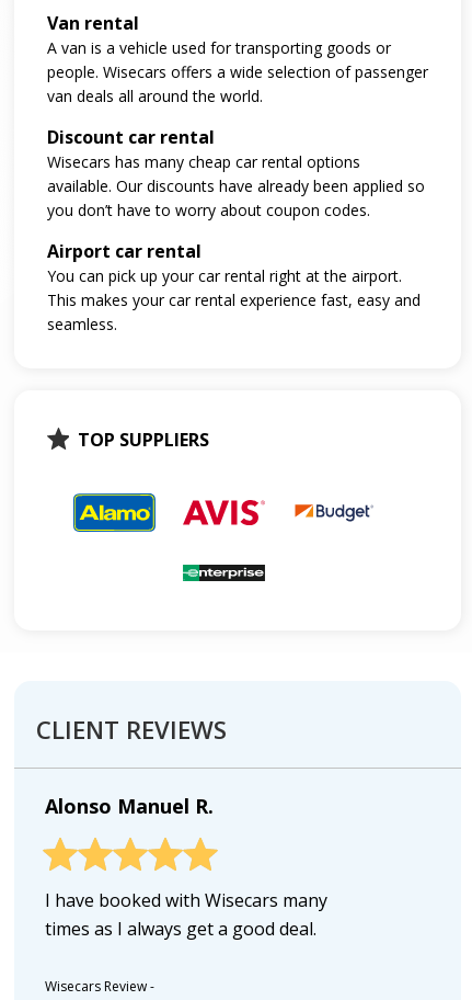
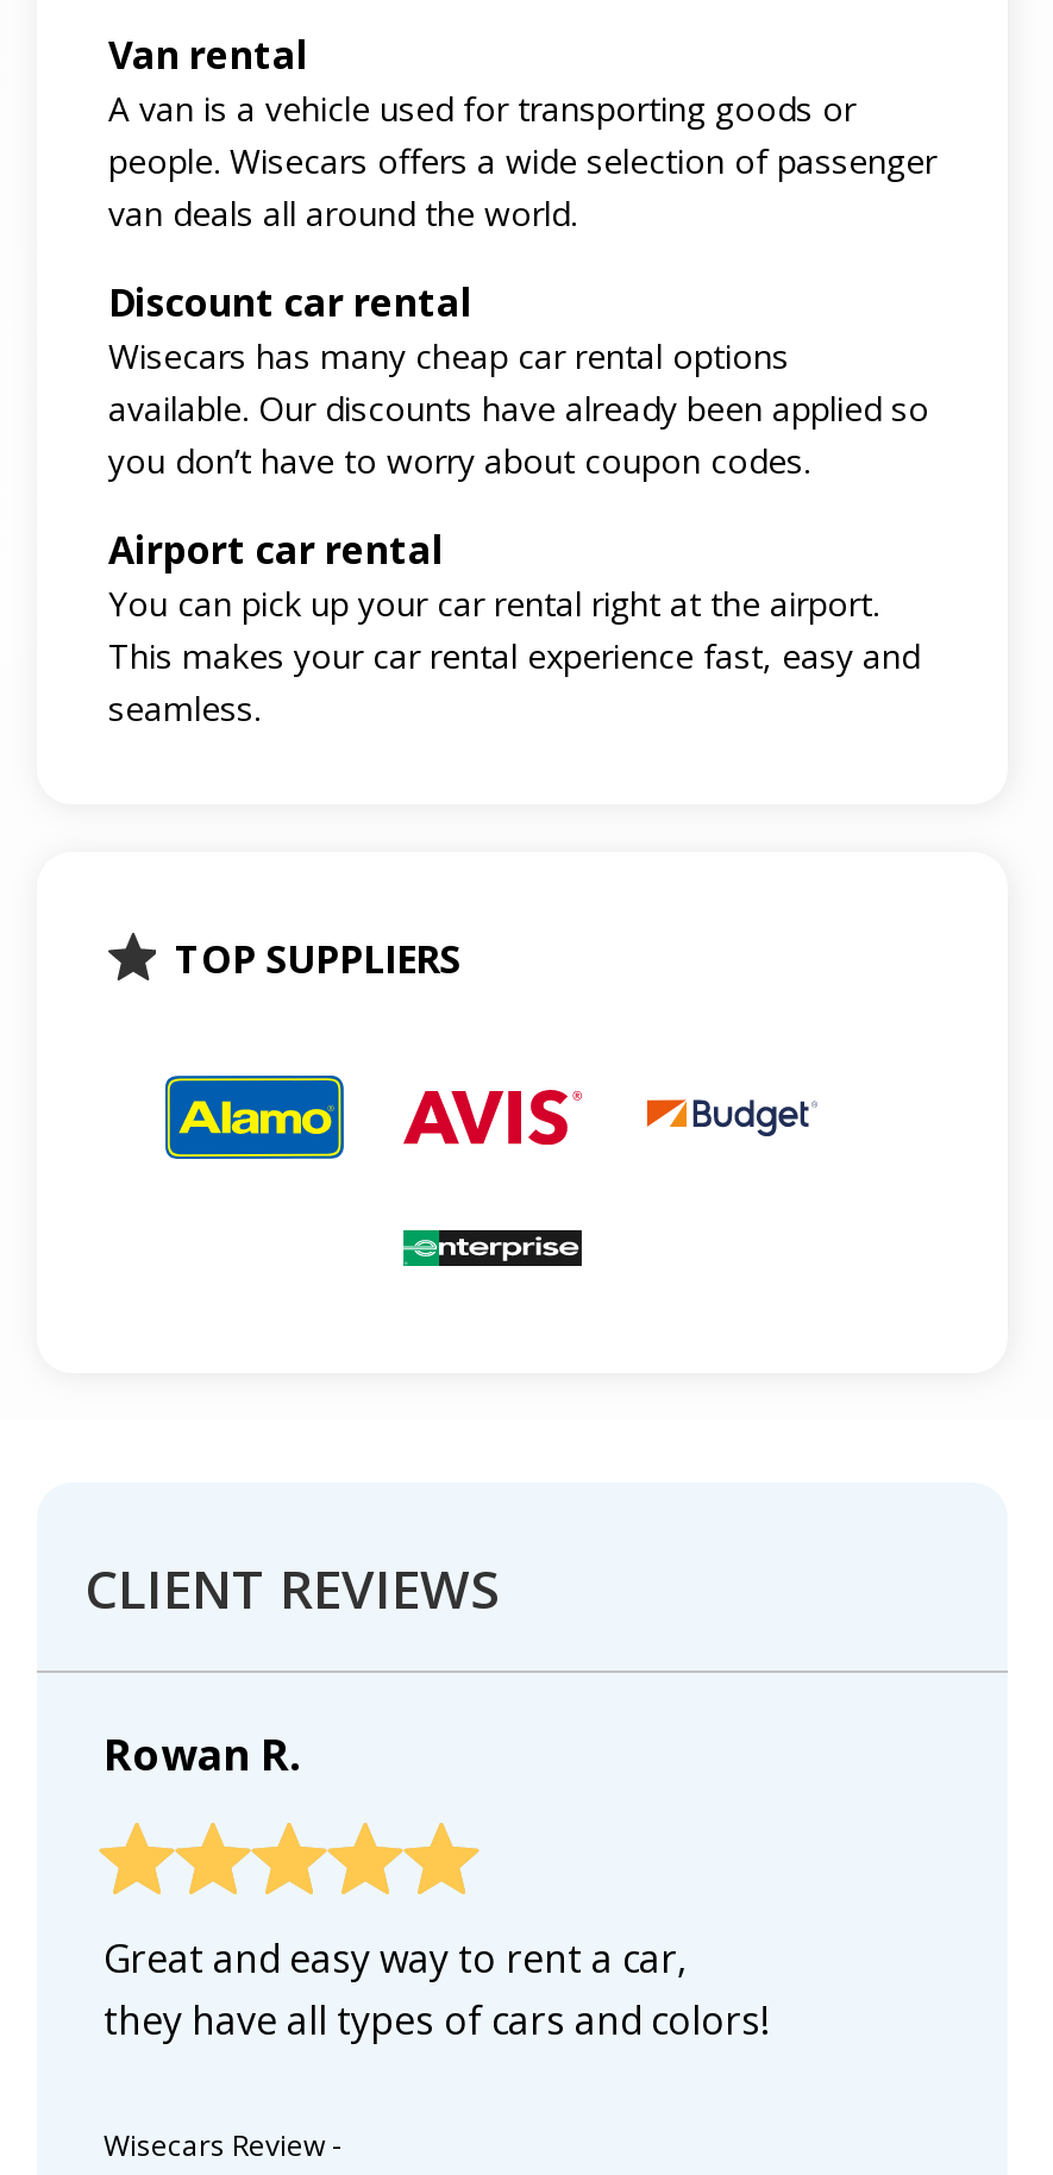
[45,793,214,819] Alonso Manuel R. -> [104,1725,301,1782] Rowan R.
[45,888,327,941] I have booked with Wisecars many | times as I always get a good deal. -> [104,1932,767,2046] Great and easy way to rent a car, | they have all types of cars and colors!

